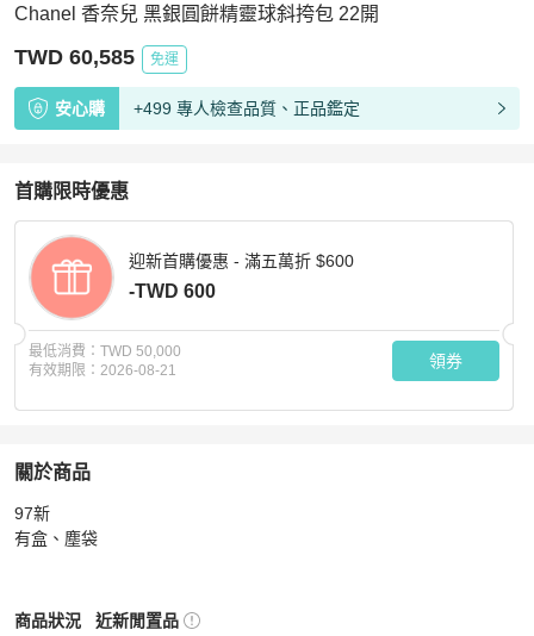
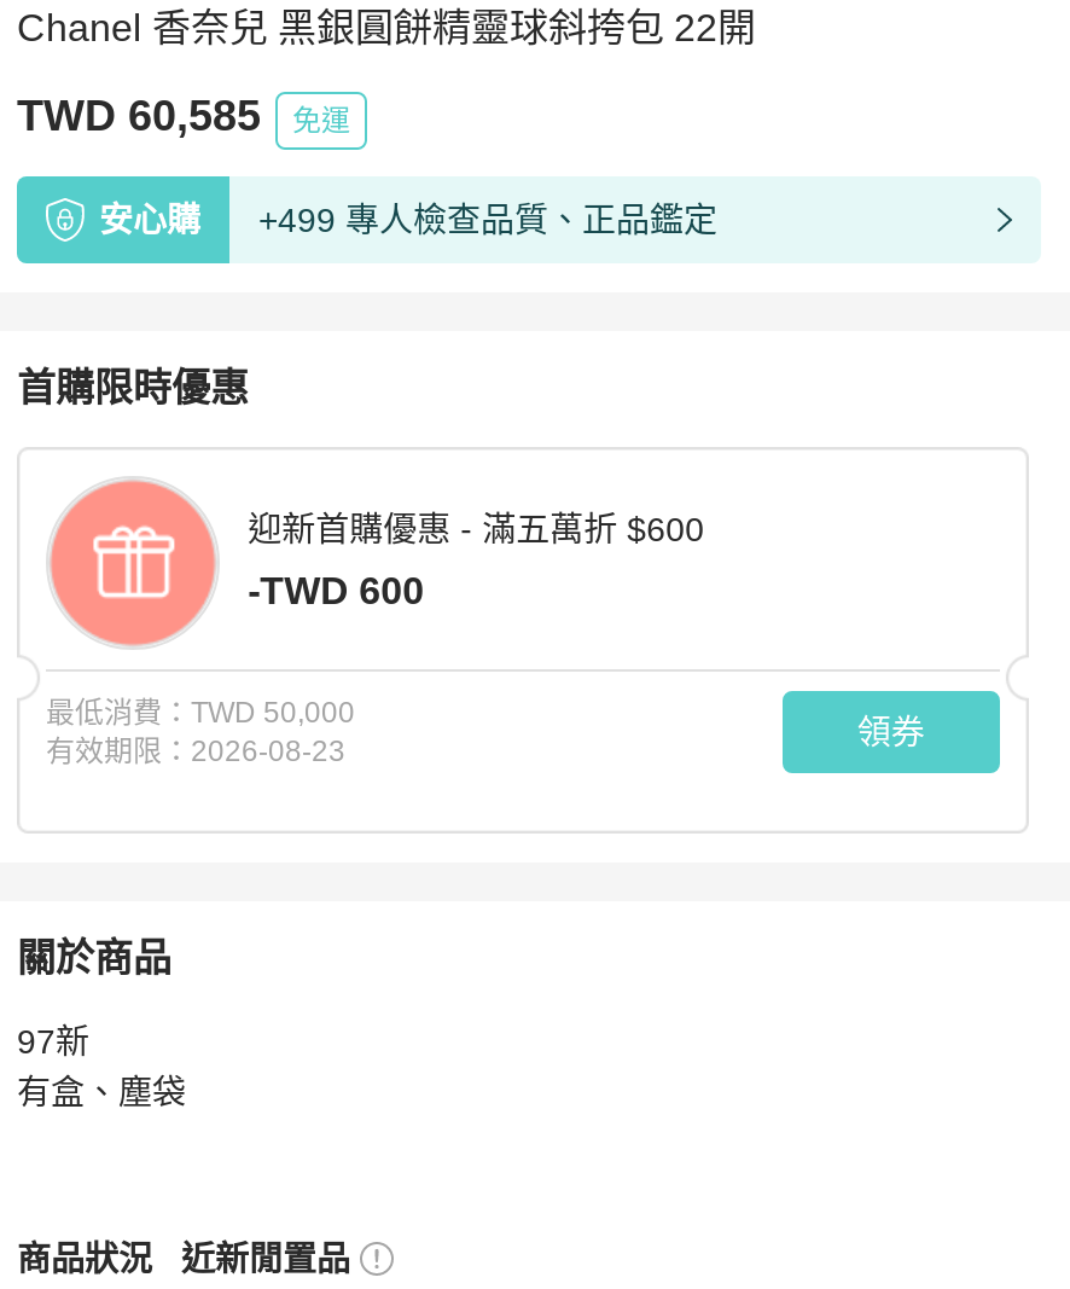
[29,362,176,378] 有效期限：2026-08-21 -> [46,734,345,768] 有效期限：2026-08-23

